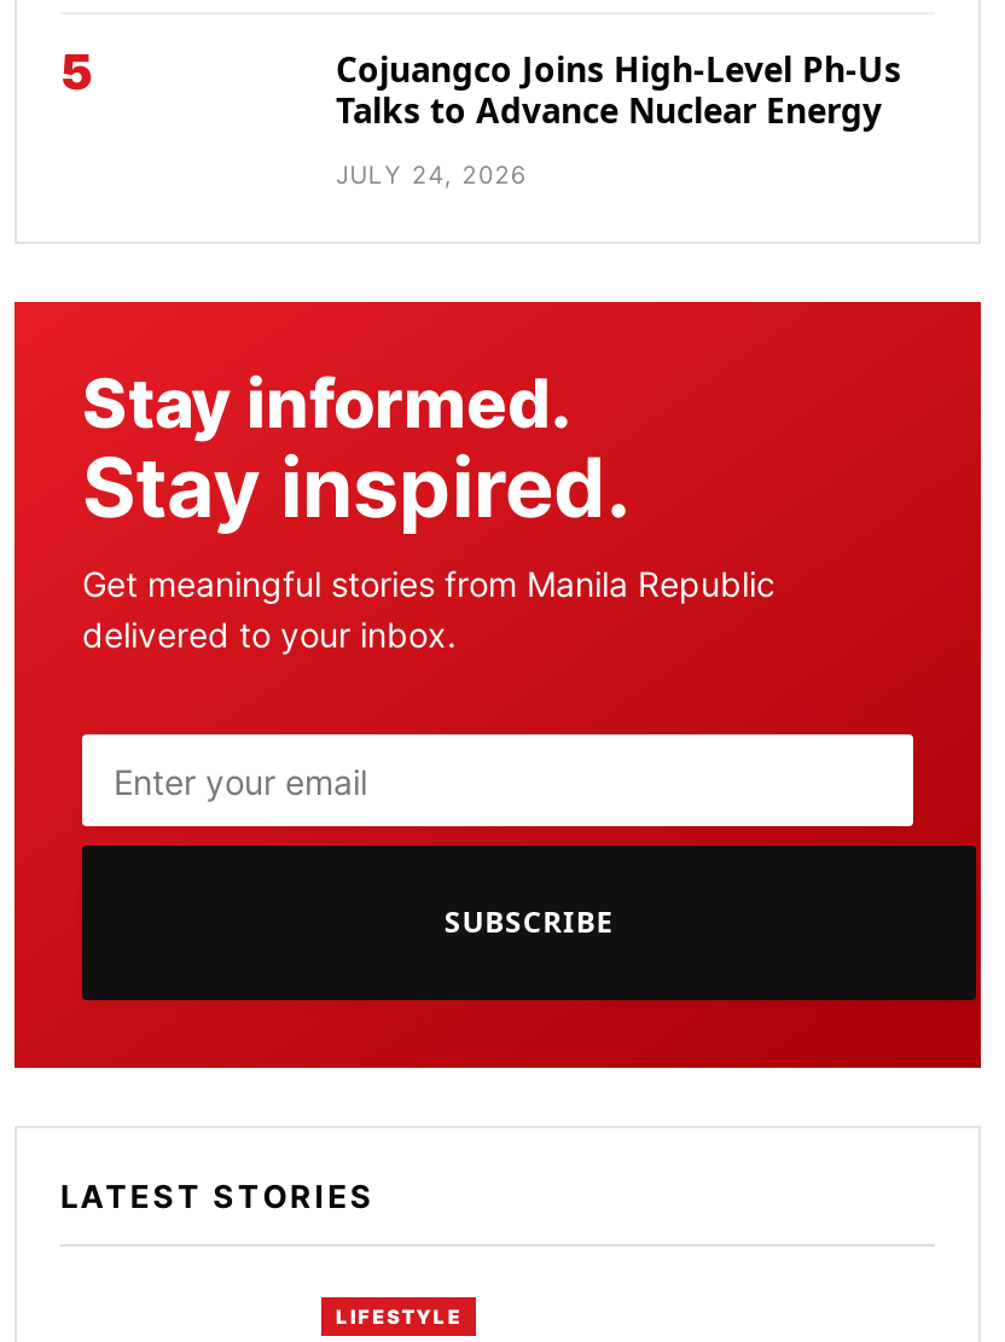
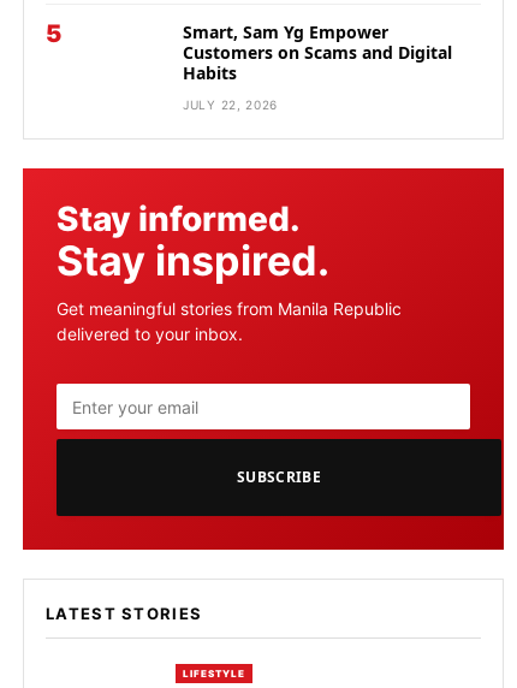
[336,47,901,134] Cojuangco Joins High-Level Ph-Us | Talks to Advance Nuclear Energy -> [183,21,452,85] Smart, Sam Yg Empower | Customers on Scams and Digital | Habits
[336,160,527,189] JULY 24, 2026 -> [183,98,278,112] JULY 22, 2026

